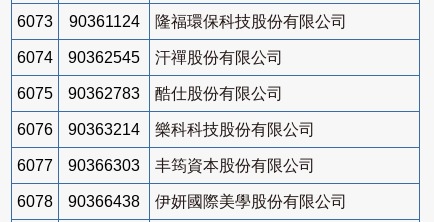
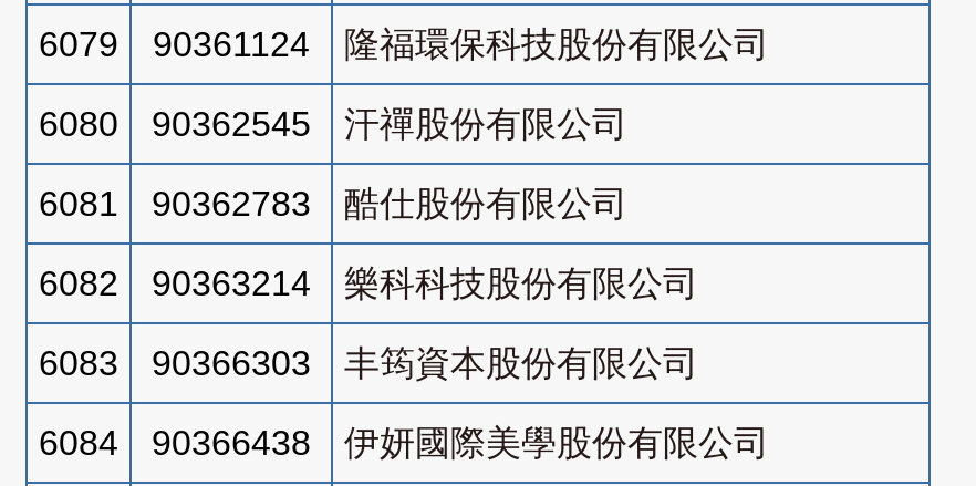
[17,13,347,30] 6073 90361124 隆福環保科技股份有限公司 -> [39,25,769,63] 6079 90361124 隆福環保科技股份有限公司
[17,49,283,66] 6074 90362545 汗禪股份有限公司 -> [39,105,627,143] 6080 90362545 汗禪股份有限公司
[17,85,283,102] 6075 90362783 酷仕股份有限公司 -> [39,185,627,222] 6081 90362783 酷仕股份有限公司
[17,121,315,138] 6076 90363214 樂科科技股份有限公司 -> [39,264,698,302] 6082 90363214 樂科科技股份有限公司
[17,157,315,174] 6077 90366303 丰筠資本股份有限公司 -> [39,344,698,382] 6083 90366303 丰筠資本股份有限公司
[17,193,347,210] 6078 90366438 伊妍國際美學股份有限公司 -> [39,424,769,461] 6084 90366438 伊妍國際美學股份有限公司

